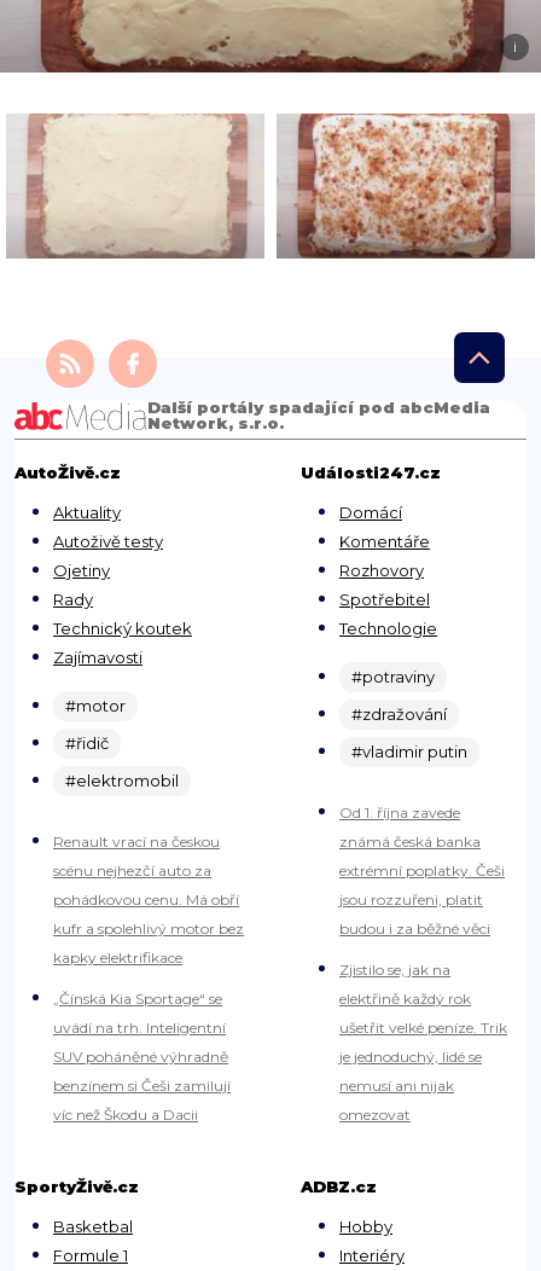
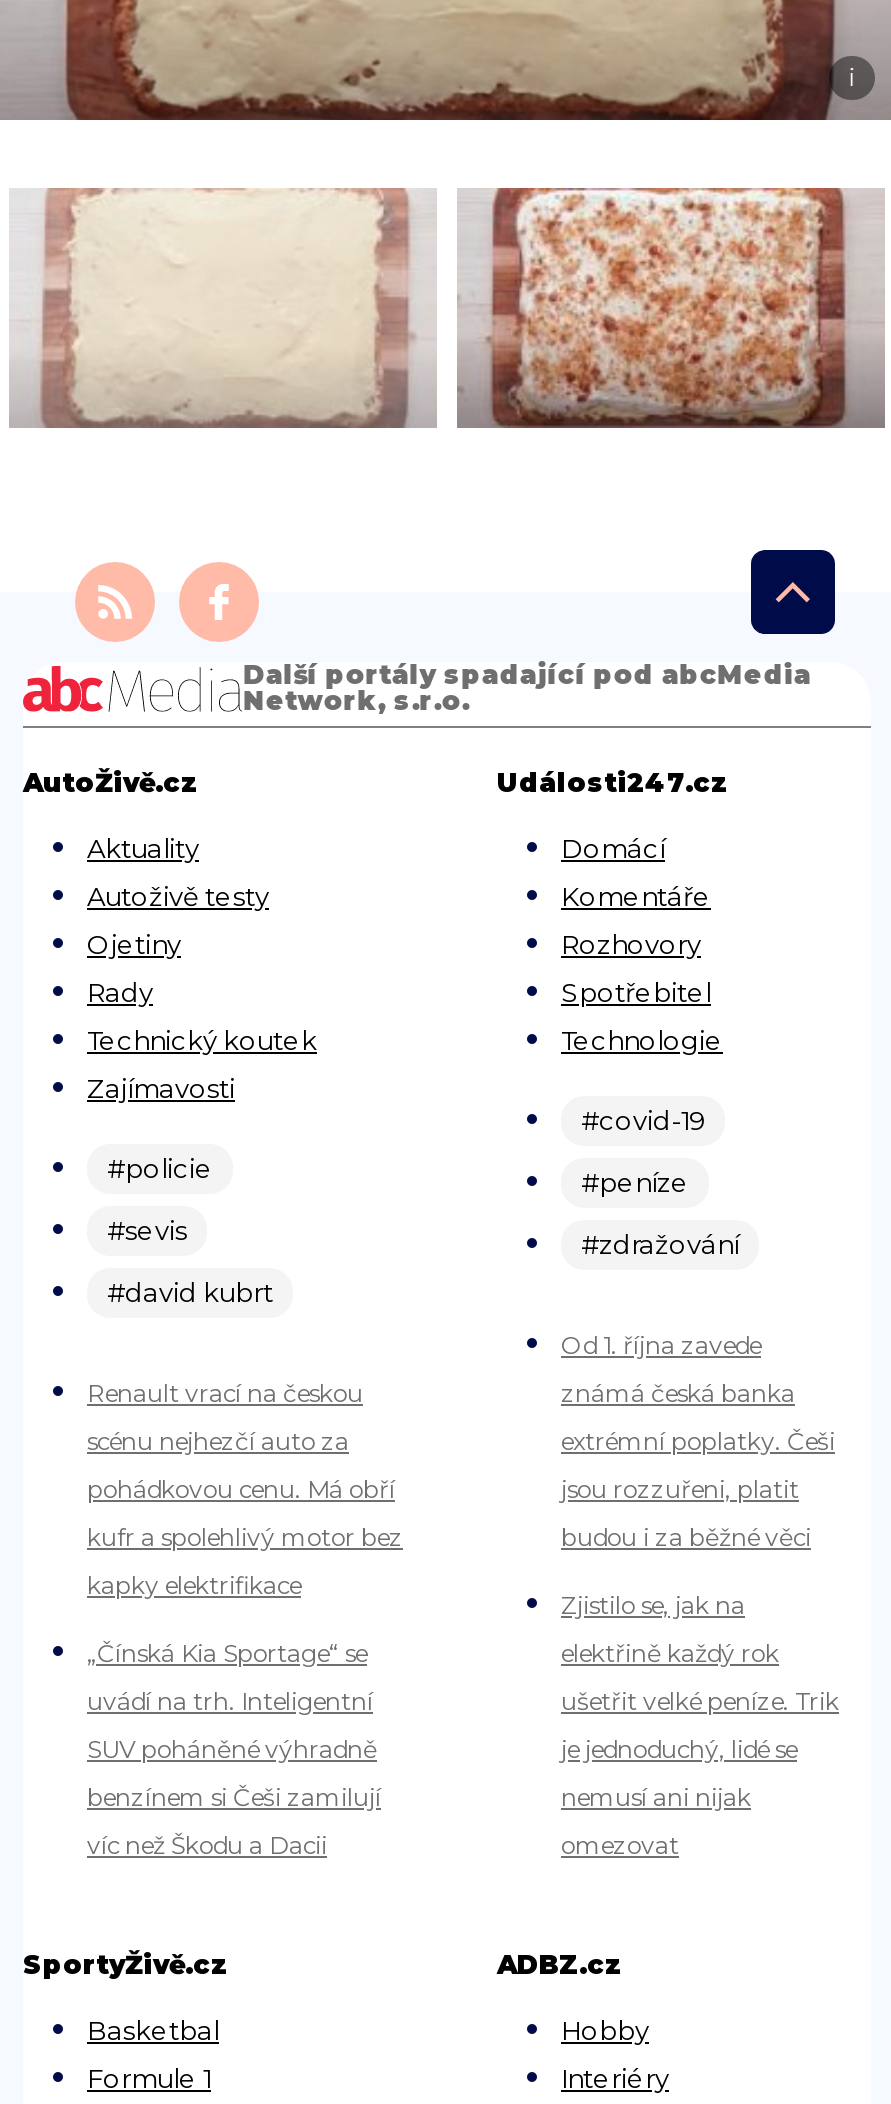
[351,668,435,687] #potraviny -> [581,1105,705,1199] #covid-19 | #peníze
[65,697,126,716] #motor -> [107,1153,213,1185] #policie
moved [351,705,447,724] -> [581,1229,739,1261]: #zdražování
[65,734,109,753] #řidič -> [107,1215,187,1247] #sevis
[351,742,467,762] #vladimir putin -> none
[65,771,179,791] #elektromobil -> [107,1277,273,1309] #david kubrt

